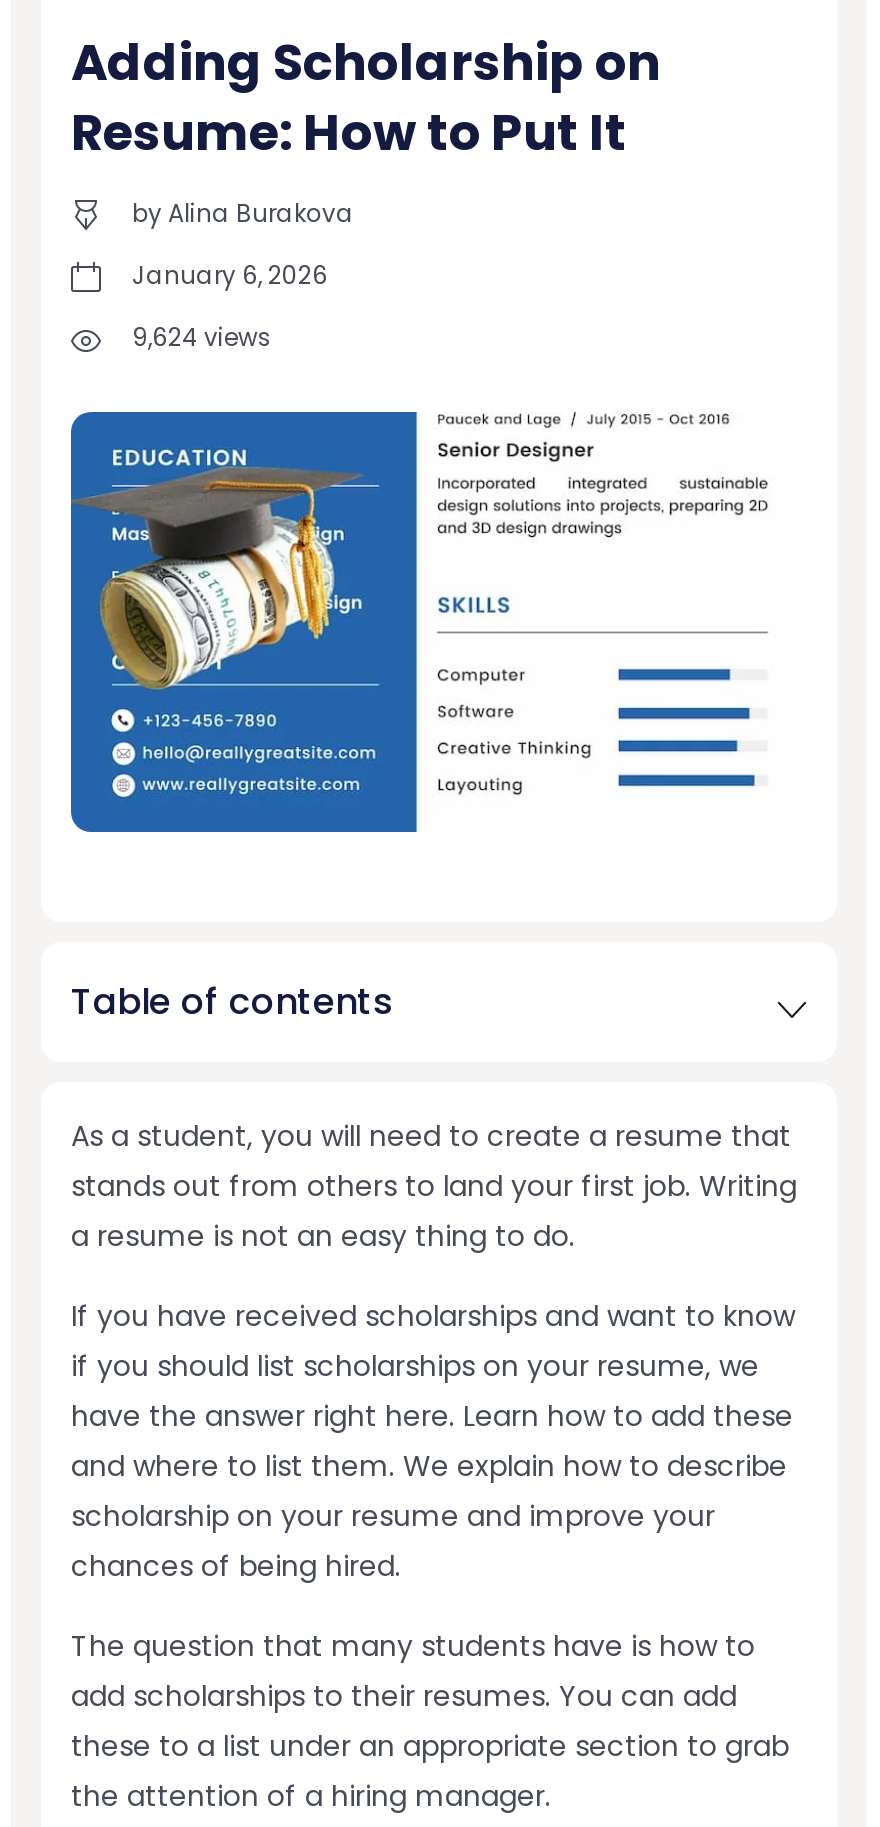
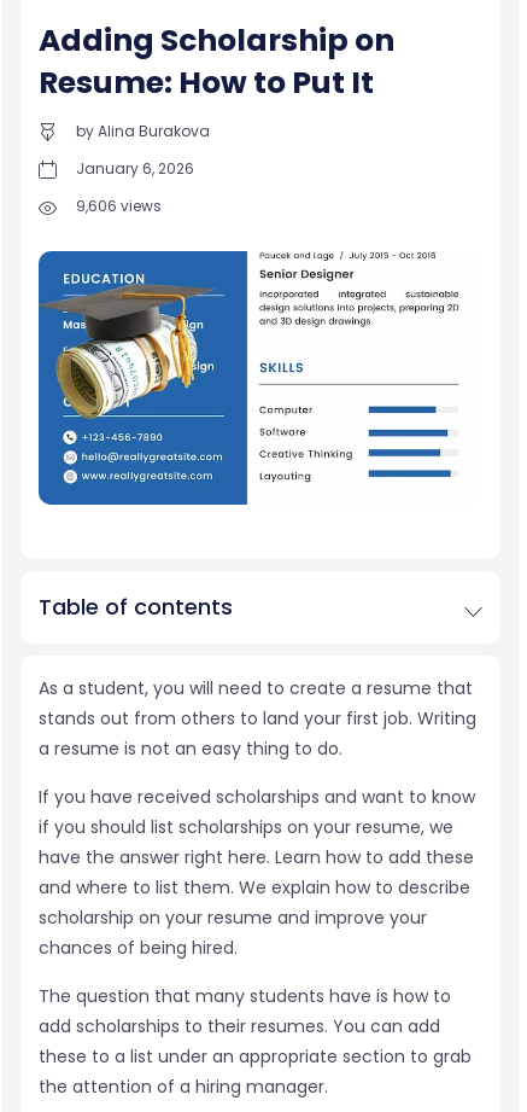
[132,321,272,355] 9,624 views -> [75,196,161,217] 9,606 views

